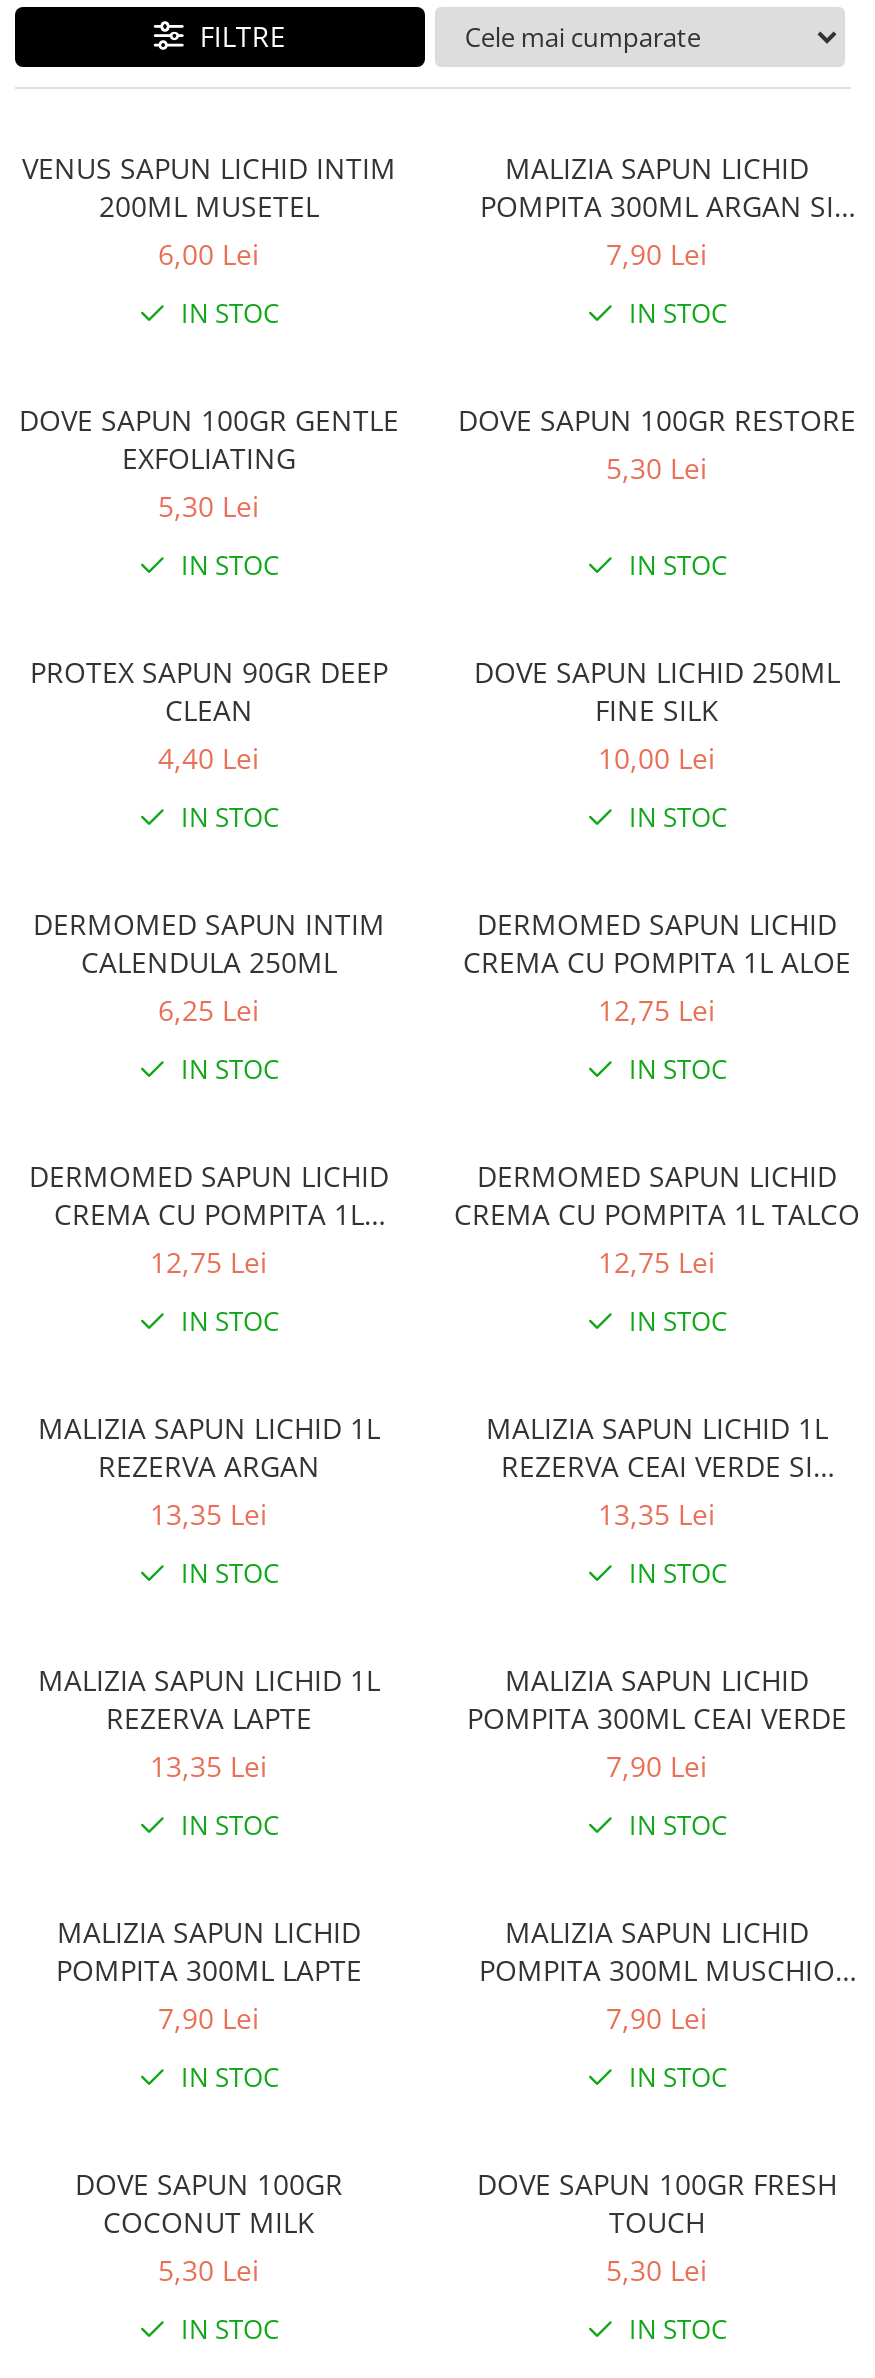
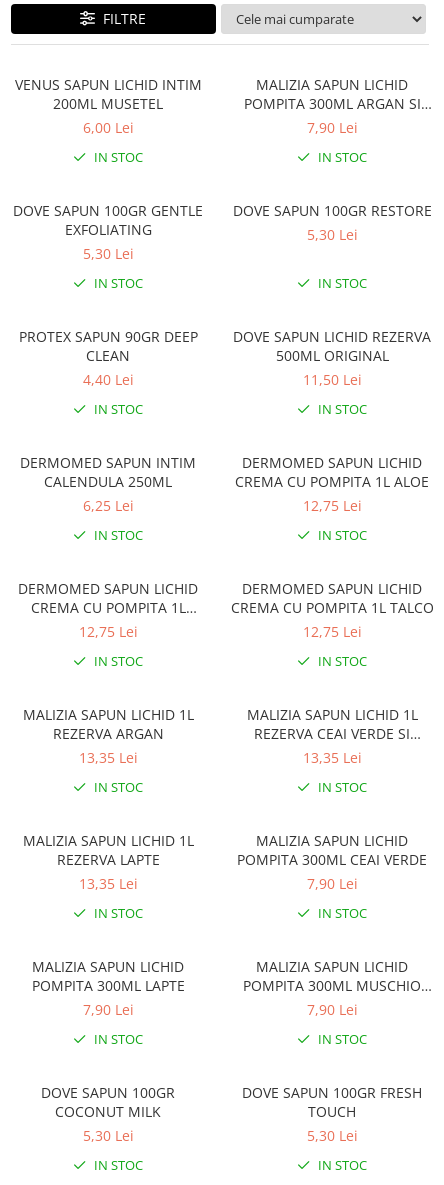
[474,653,840,777] DOVE SAPUN LICHID 250ML | FINE SILK | 10,00 Lei -> [233,327,431,389] DOVE SAPUN LICHID REZERVA | 500ML ORIGINAL | 11,50 Lei

